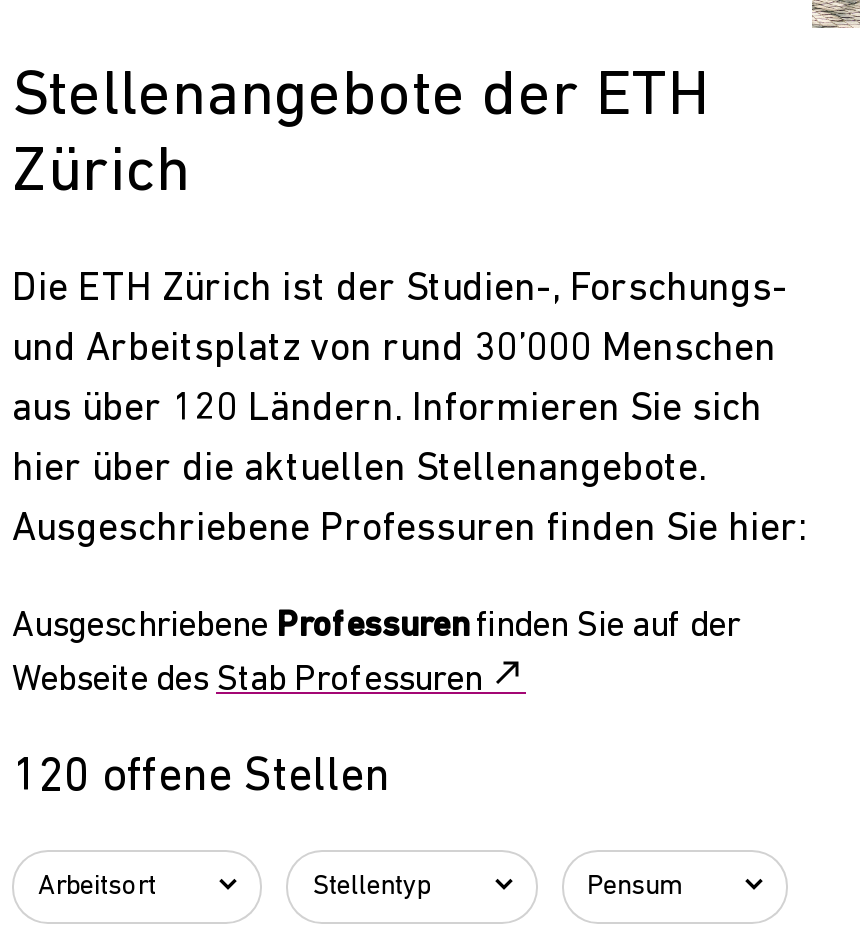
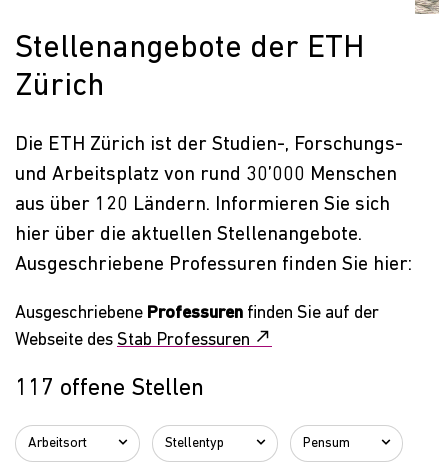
[12,754,390,802] 120 offene Stellen -> [15,377,204,401] 117 offene Stellen

